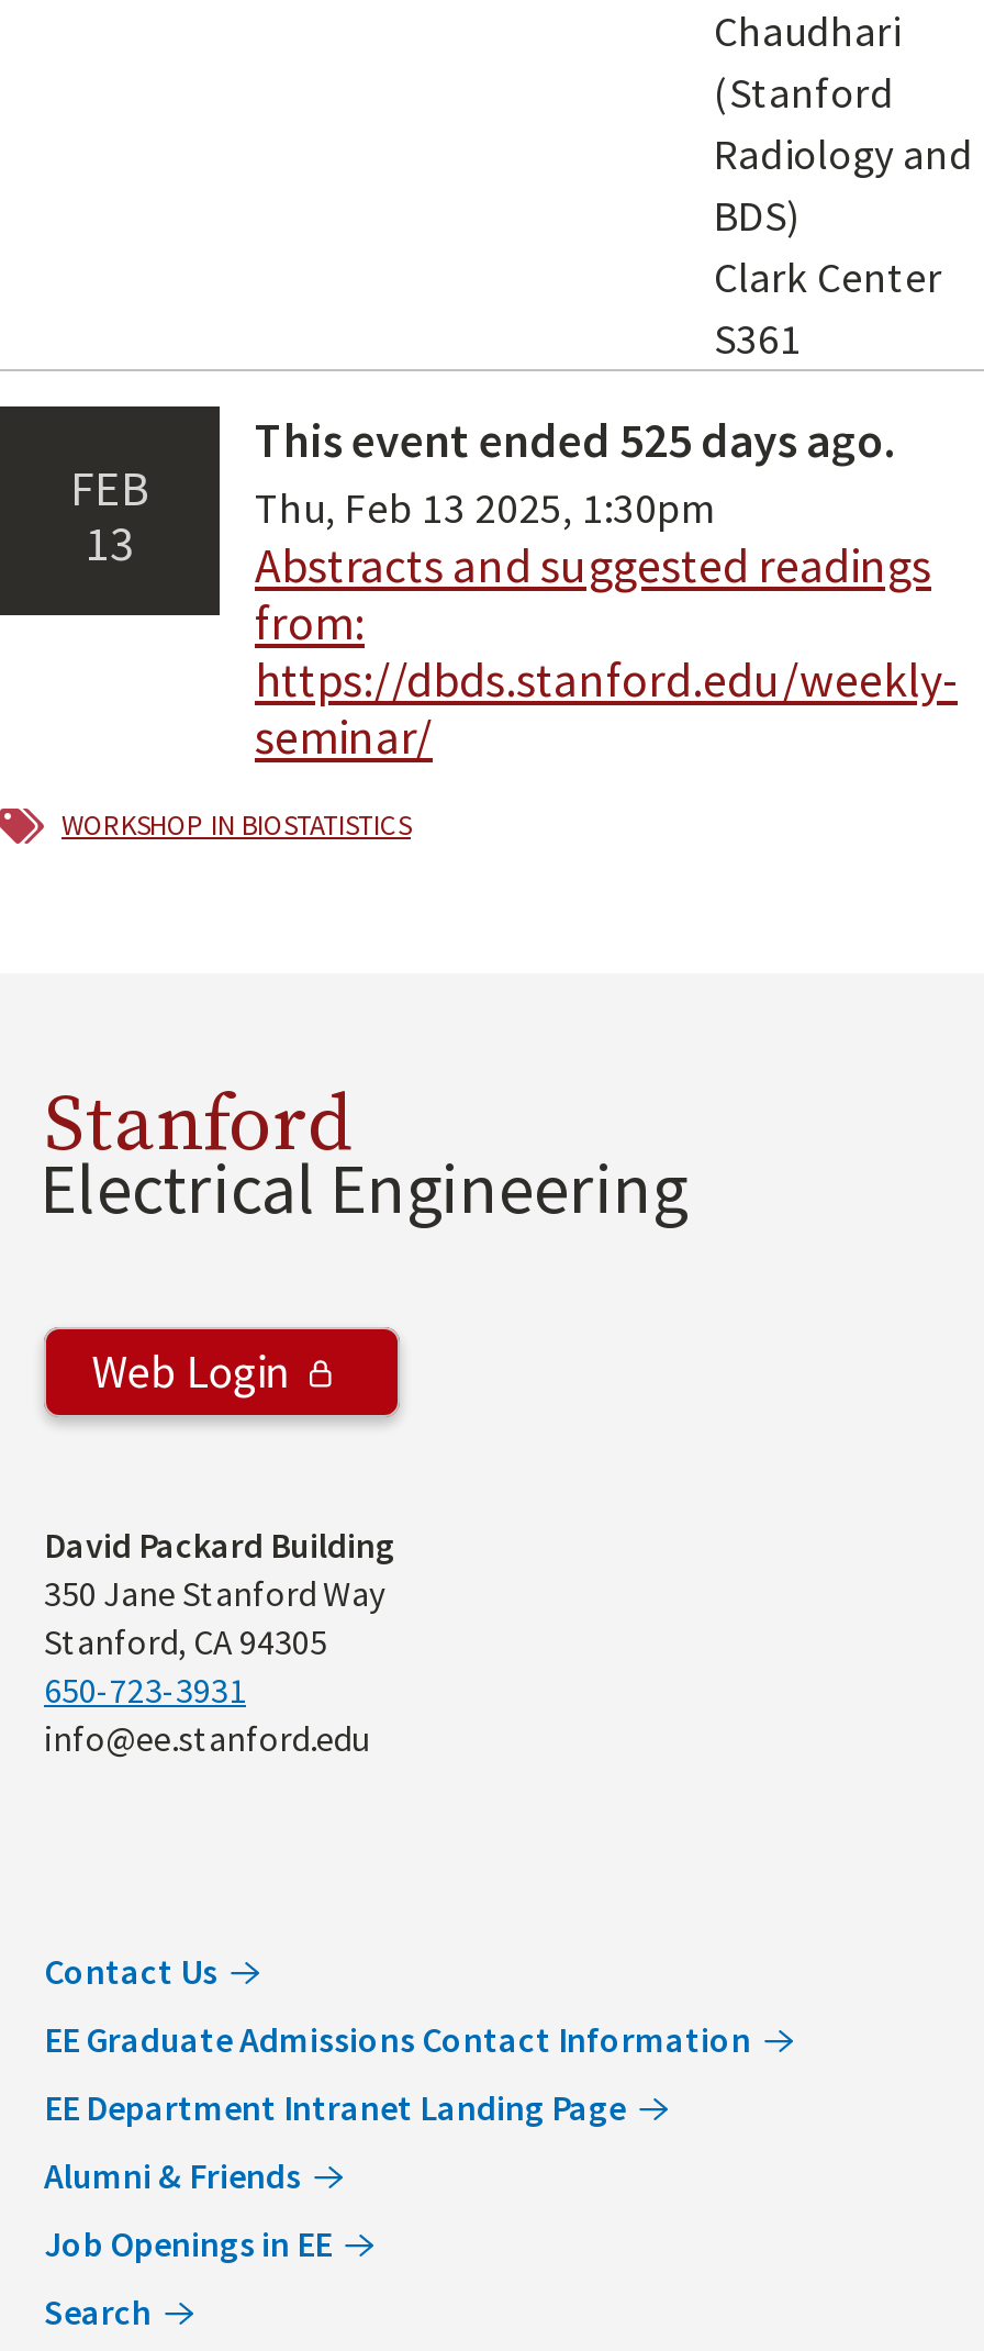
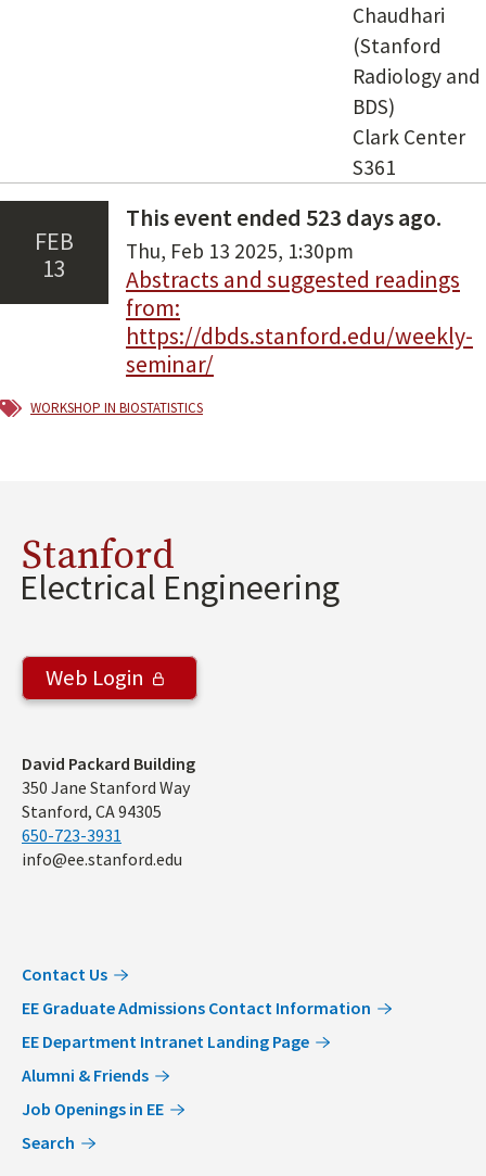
[255,411,894,470] This event ended 525 days ago. -> [126,203,442,232] This event ended 523 days ago.

